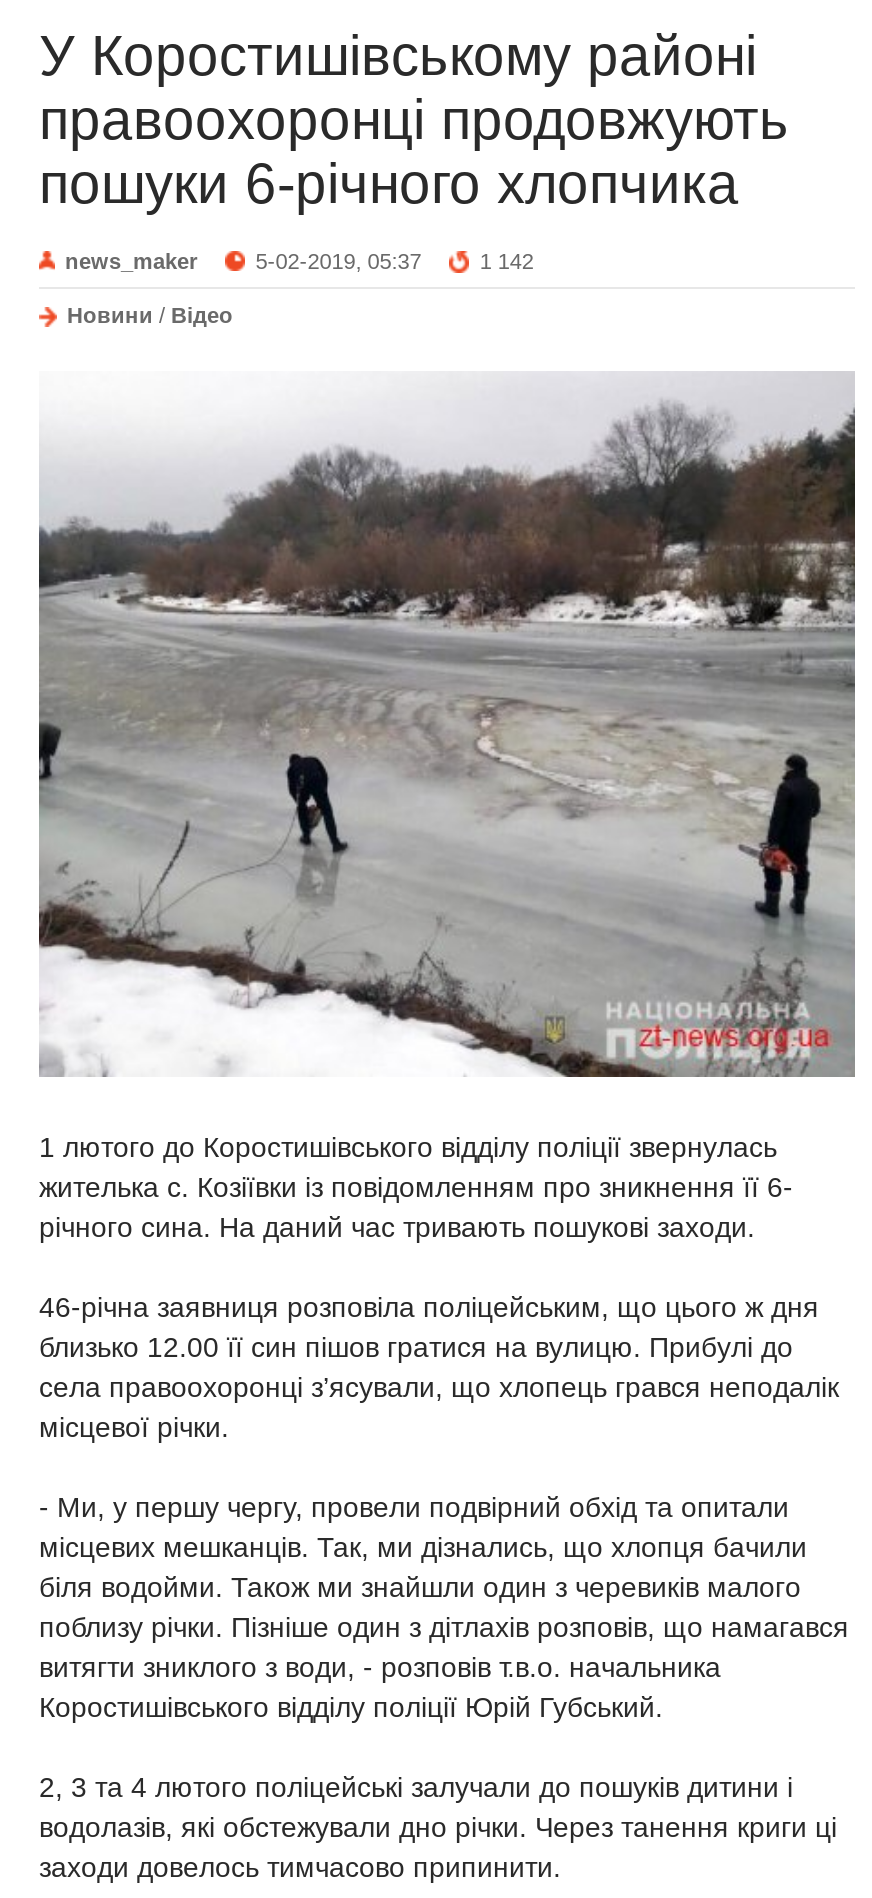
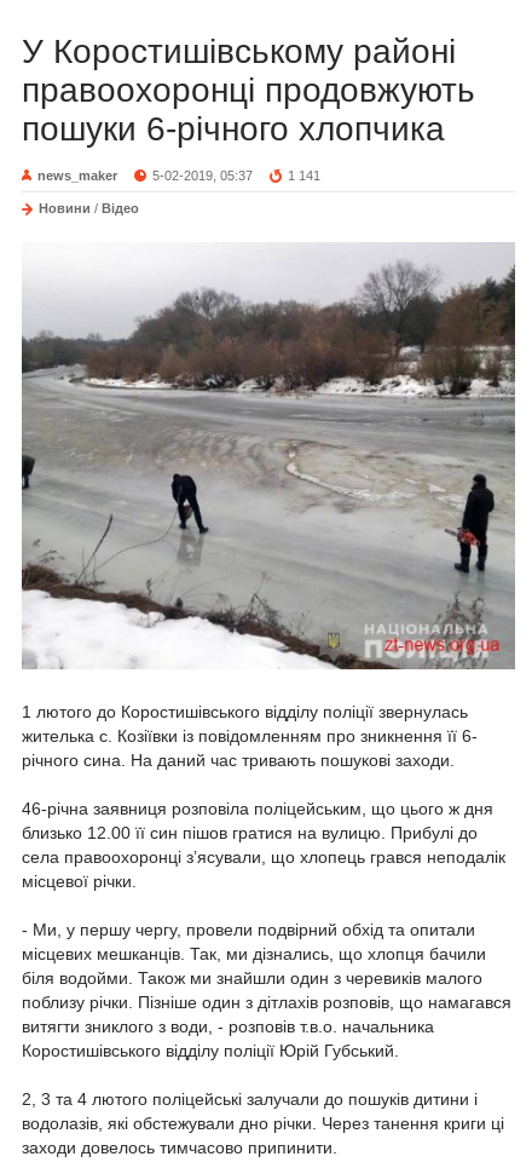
[480,249,534,273] 1 142 -> [288,168,321,183] 1 141

